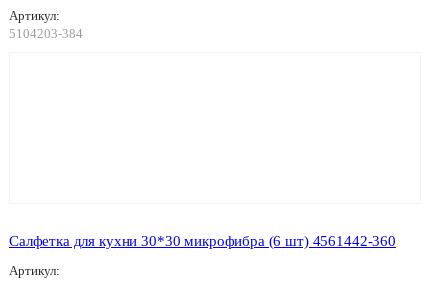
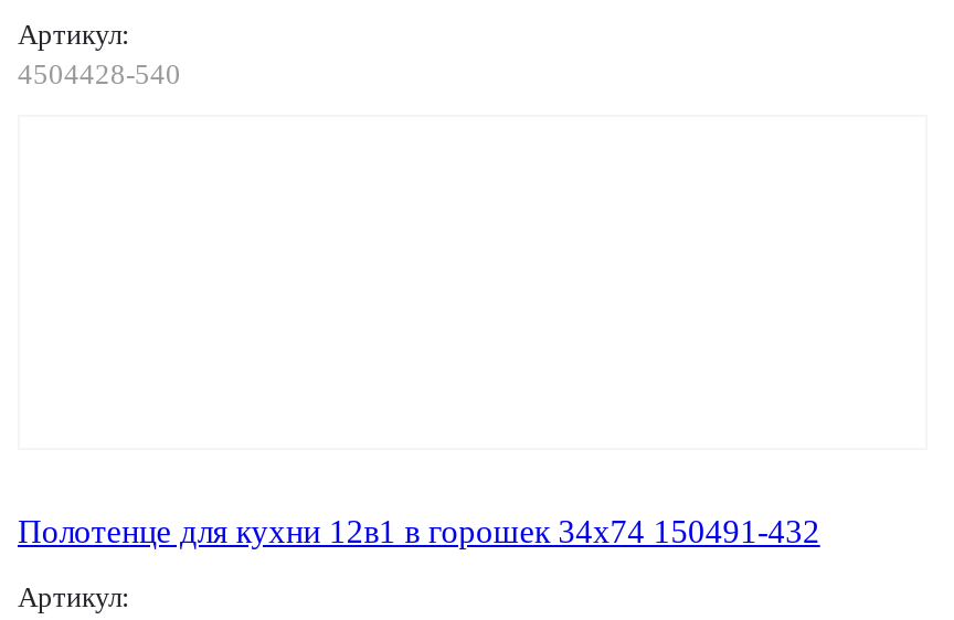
[9,27,83,41] 5104203-384 -> [18,60,181,90] 4504428-540
[9,233,396,249] Салфетка для кухни 30*30 микрофибра (6 шт) 4561442-360 -> [18,514,820,549] Полотенце для кухни 12в1 в горошек 34х74 150491-432

